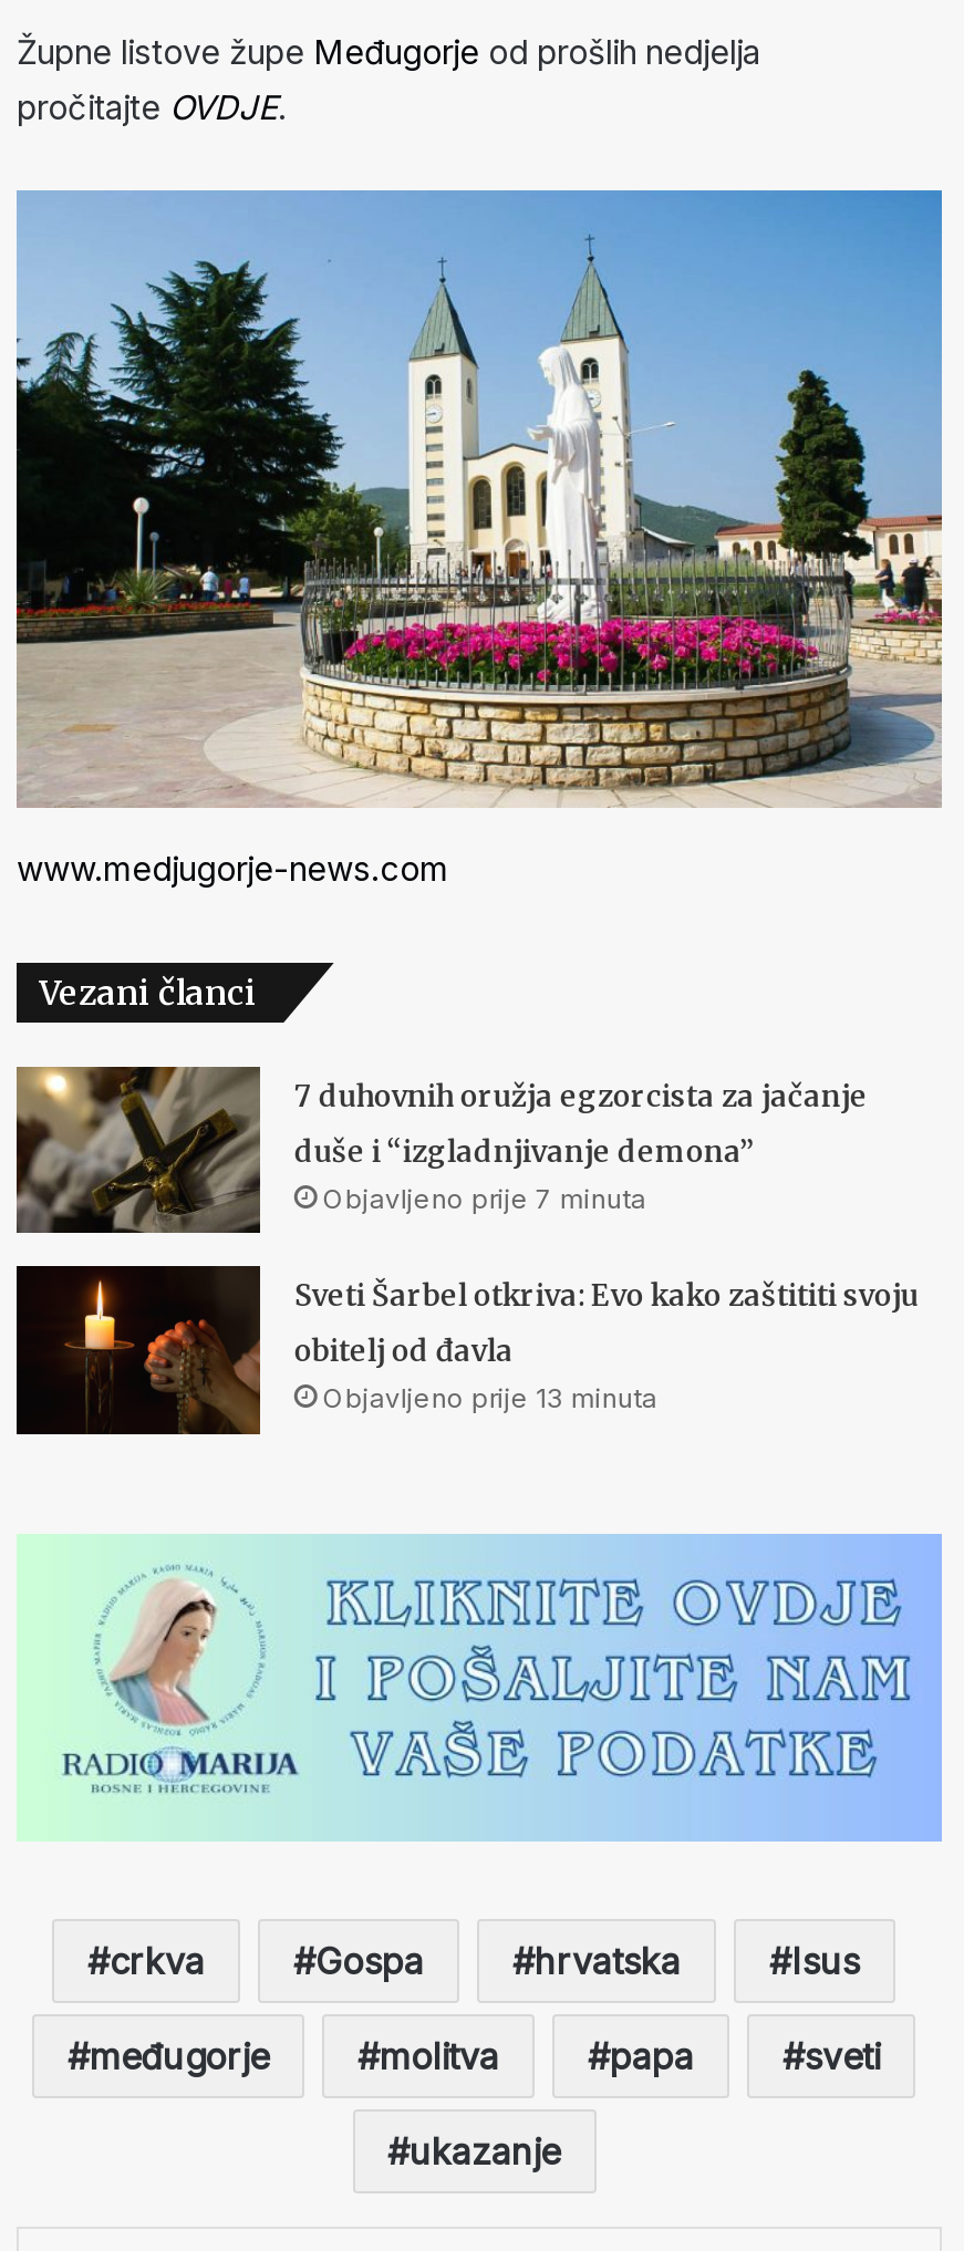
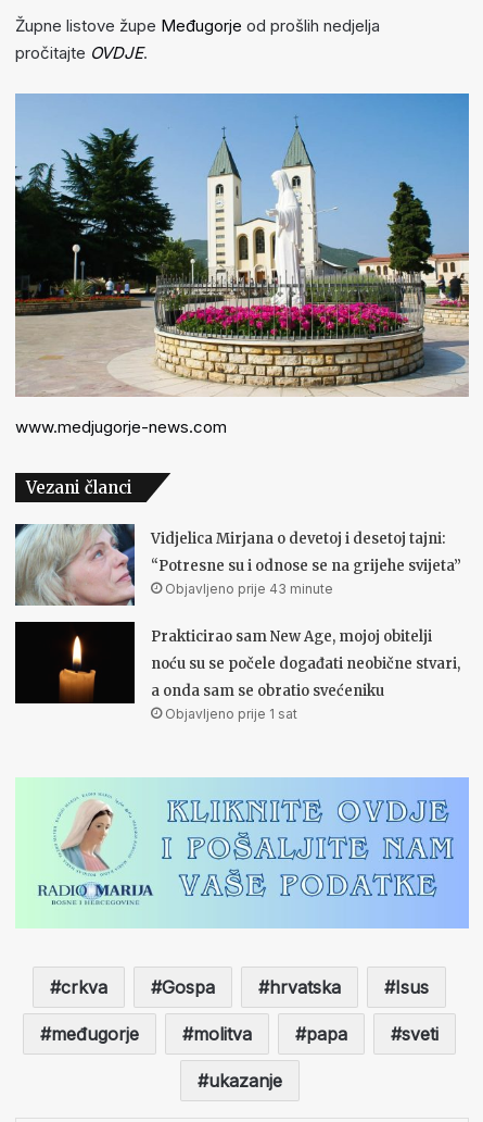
[17,1065,918,1415] [image] | 7 duhovnih oružja egzorcista za jačanje | duše i “izgladnjivanje demona” | Objavljeno prije 7 minuta | Sveti Šarbel otkriva: Evo kako zaštititi svoju | obitelj od đavla | Objavljeno prije 13 minuta -> [14,523,462,721] [image] | Vidjelica Mirjana o devetoj i desetoj tajni: | “Potresne su i odnose se na grijehe svijeta” | Objavljeno prije 43 minute | Prakticirao sam New Age, mojoj obitelji | noću su se počele događati neobične stvari, | a onda sam se obratio svećeniku | Objavljeno prije 1 sat
[63,1268,262,1434] [image] -> [46,624,135,703] [image]

